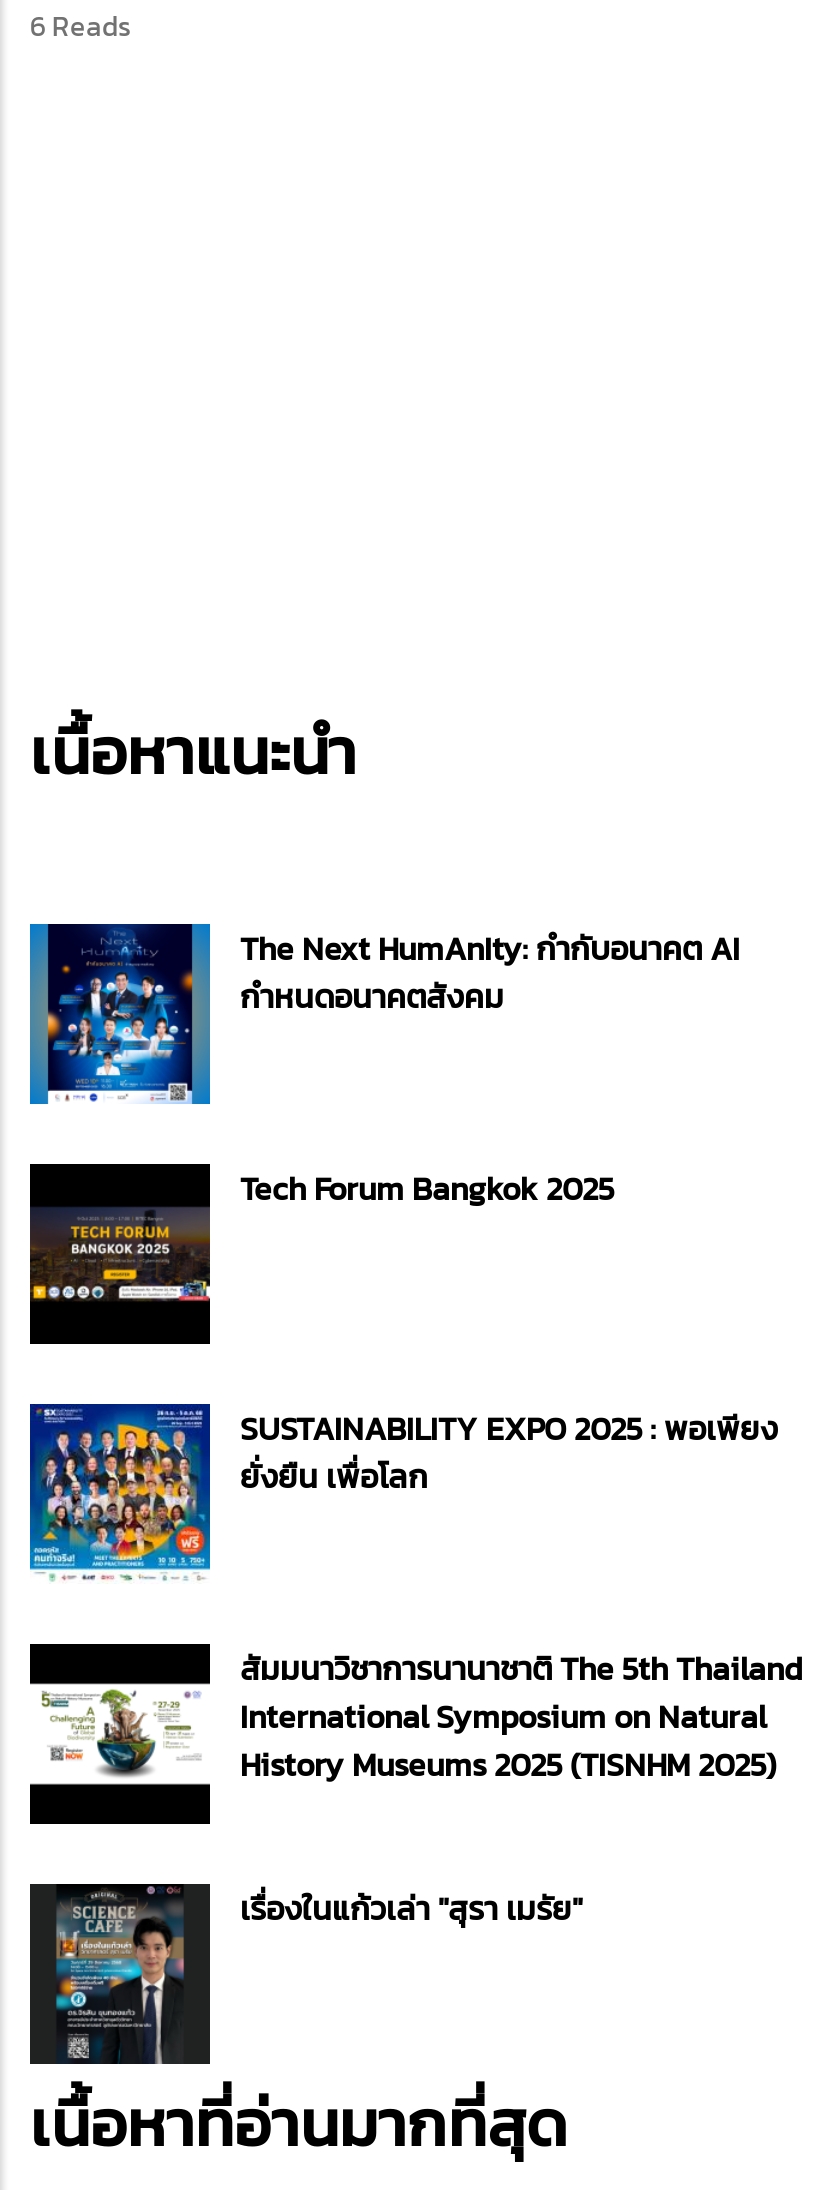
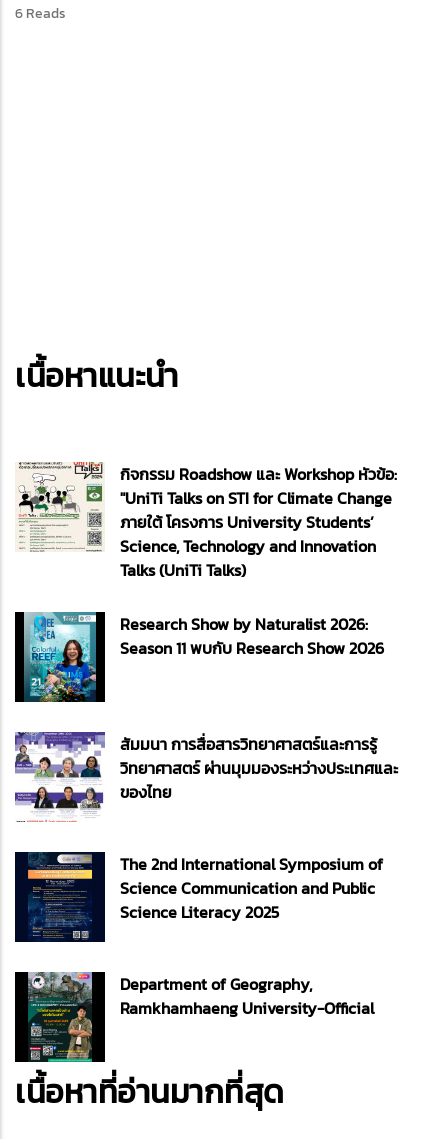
[28,922,740,1106] [image] | The Next HumAnIty: กำกับอนาคต AI | กำหนดอนาคตสังคม -> [15,461,397,582] [image] | กิจกรรม Roadshow และ Workshop หัวข้อ: | "UniTi Talks on STI for Climate Change | ภายใต้ โครงการ University Students’ | Science, Technology and Innovation | Talks (UniTi Talks)
[30,1162,614,1346] [image] | Tech Forum Bangkok 2025 -> [15,611,384,703] [image] | Research Show by Naturalist 2026: | Season 11 พบกับ Research Show 2026
[28,1402,778,1580] [image] | SUSTAINABILITY EXPO 2025 : พอเพียง | ยั่งยืน เพื่อโลก -> [14,731,398,814] [image] | สัมมนา การสื่อสารวิทยาศาสตร์และการรู้ | วิทยาศาสตร์ ผ่านมุมมองระหว่างประเทศและ | ของไทย
[30,1644,802,1824] [image] | สัมมนาวิชาการนานาชาติ The 5th Thailand | International Symposium on Natural | History Museums 2025 (TISNHM 2025) -> [14,852,383,942] [image] | The 2nd International Symposium of | Science Communication and Public | Science Literacy 2025
[32,1884,582,2066] [image] | เรื่องในแก้วเล่า "สุรา เมรัย" -> [17,971,374,1063] [image] | Department of Geography, | Ramkhamhaeng University-Official

